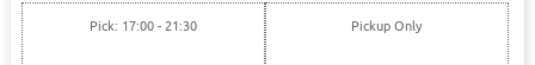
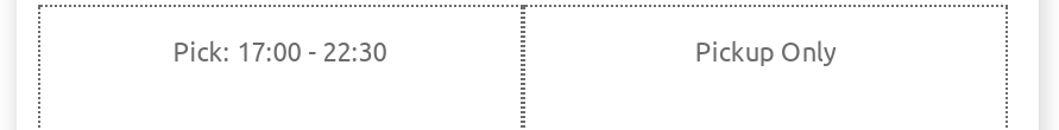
[89,18,197,35] Pick: 17:00 - 21:30 -> [173,36,387,69] Pick: 17:00 - 22:30

